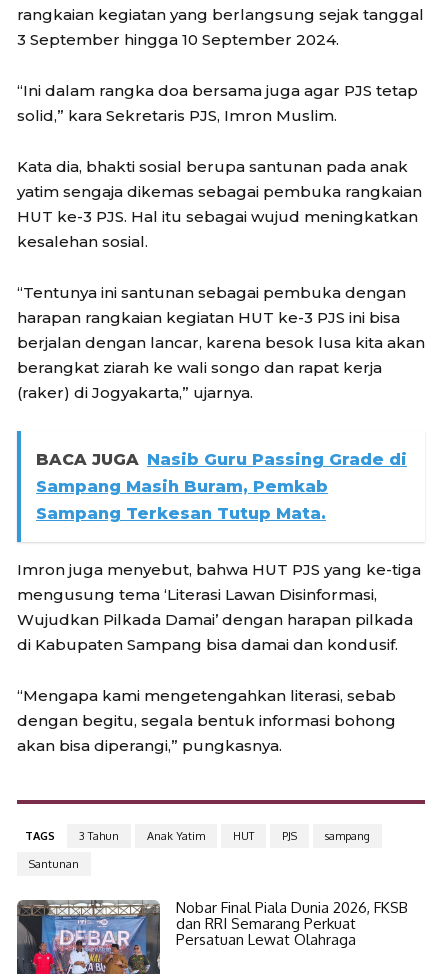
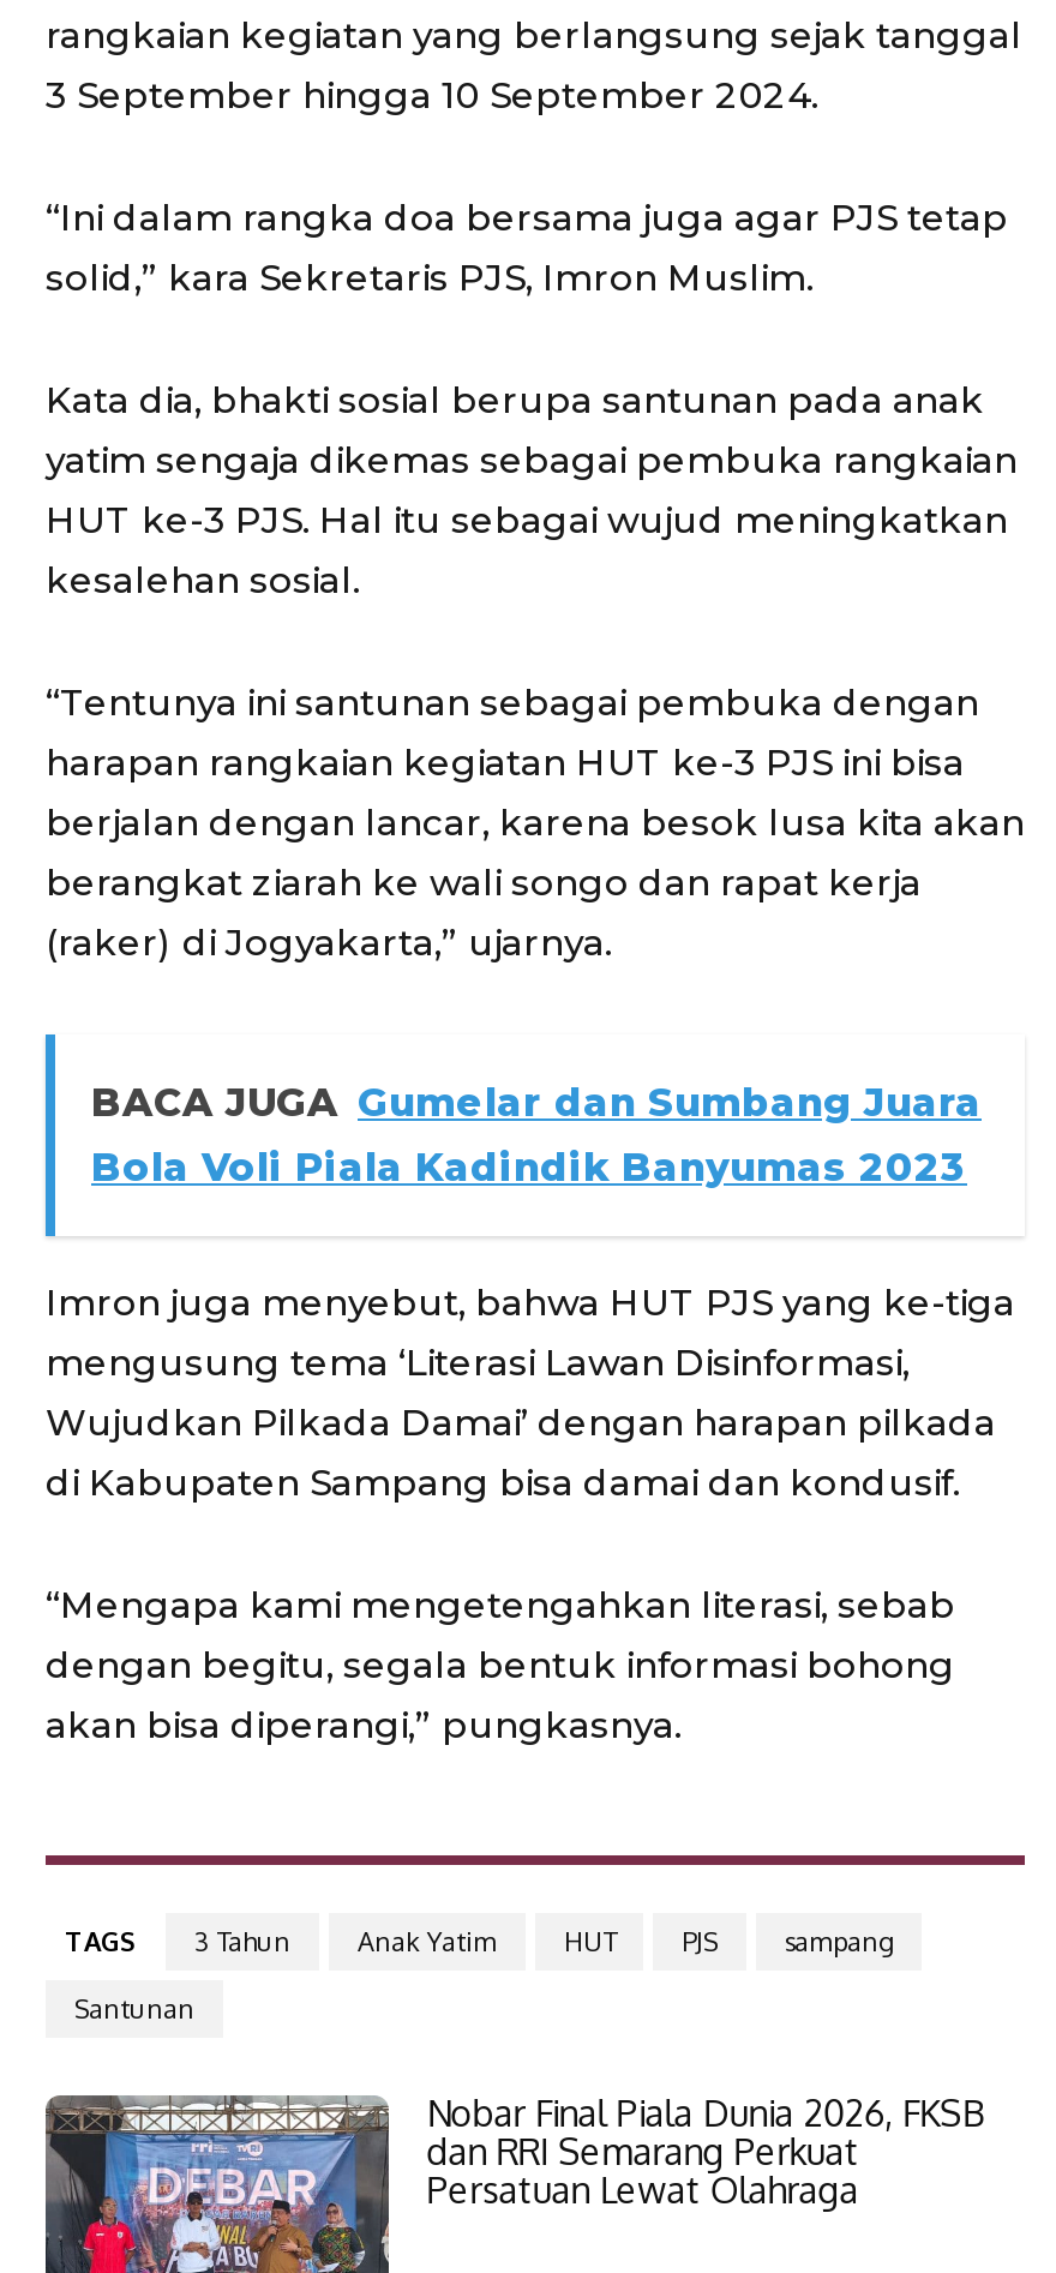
[36,450,407,523] BACA JUGA Nasib Guru Passing Grade di | Sampang Masih Buram, Pemkab | Sampang Terkesan Tutup Mata. -> [91,1080,982,1190] BACA JUGA Gumelar dan Sumbang Juara | Bola Voli Piala Kadindik Banyumas 2023

